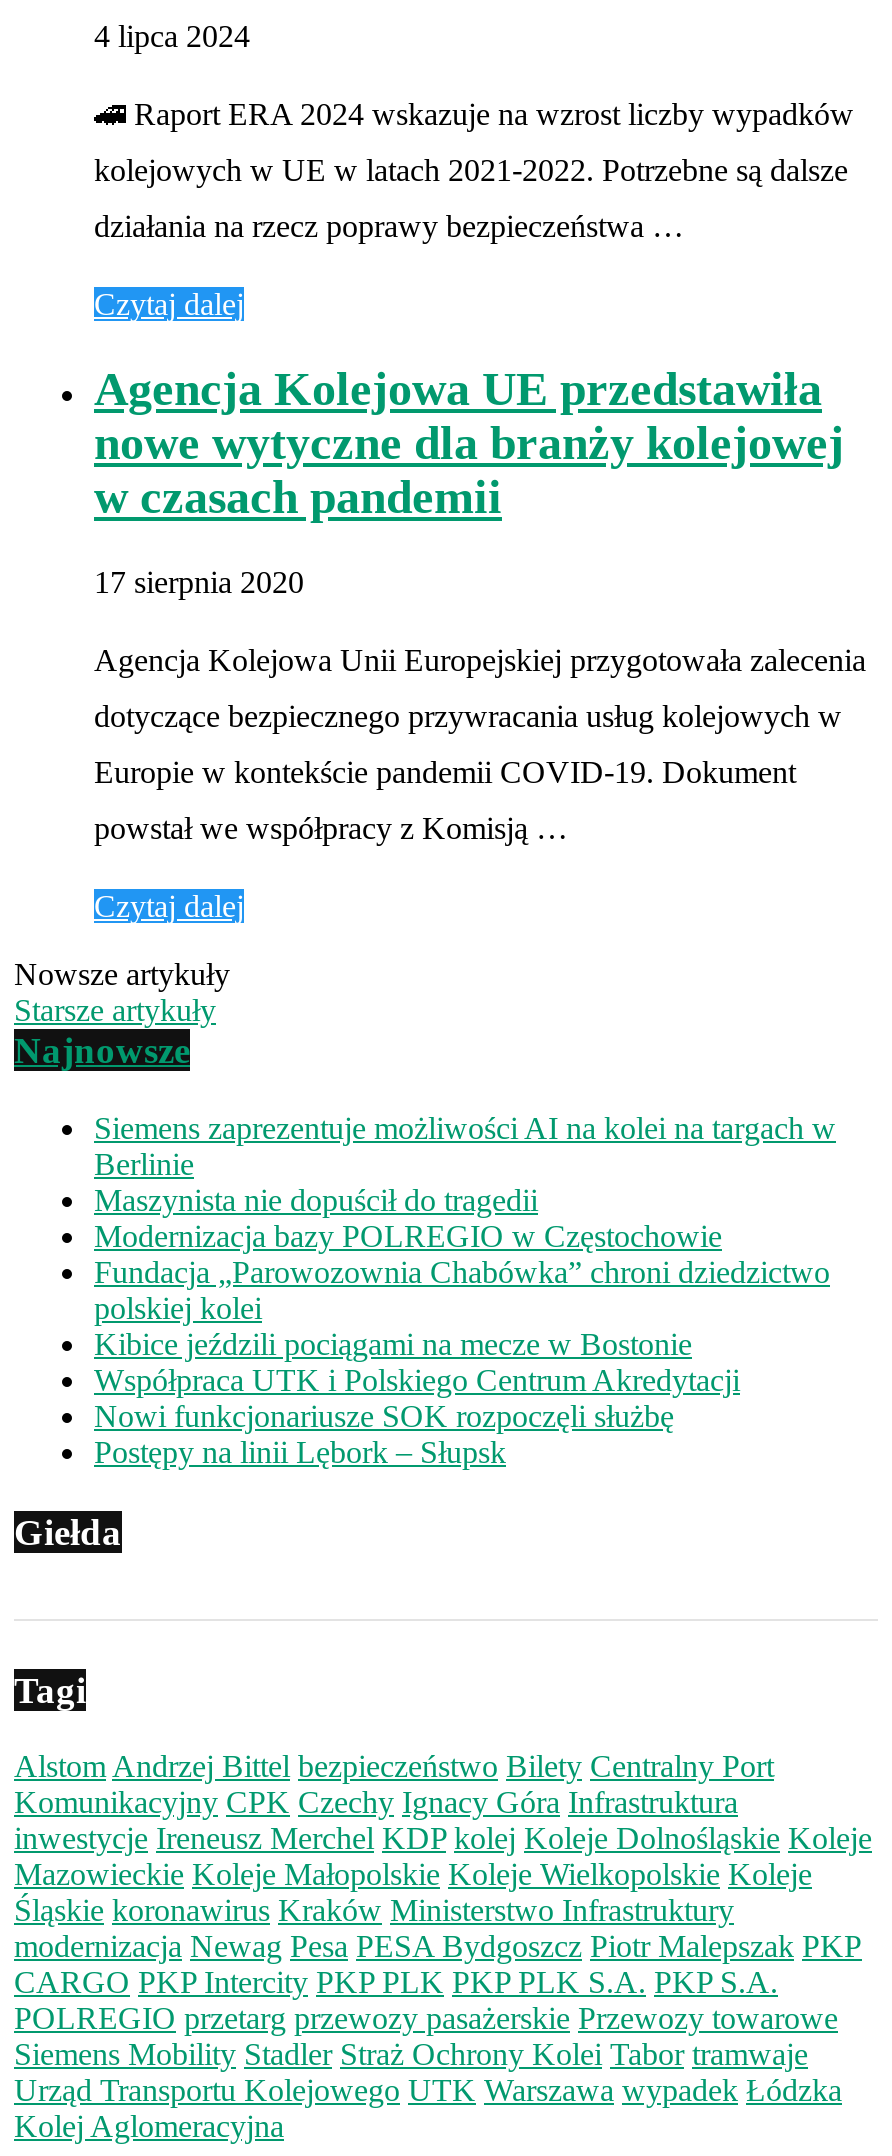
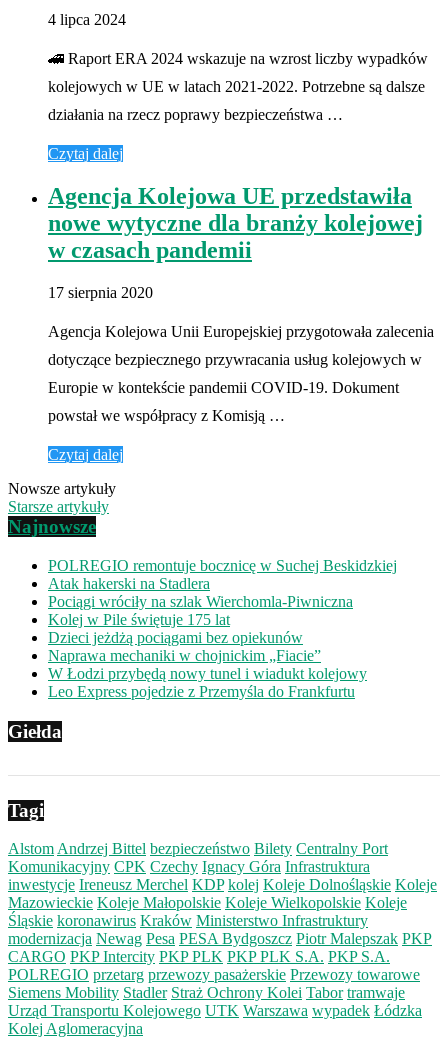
[94,1111,836,1469] Siemens zaprezentuje możliwości AI na kolei na targach w | Berlinie | Maszynista nie dopuścił do tragedii | Modernizacja bazy POLREGIO w Częstochowie | Fundacja „Parowozownia Chabówka” chroni dziedzictwo | polskiej kolei | Kibice jeździli pociągami na mecze w Bostonie | Współpraca UTK i Polskiego Centrum Akredytacji | Nowi funkcjonariusze SOK rozpoczęli służbę | Postępy na linii Lębork – Słupsk -> [48,557,397,700] POLREGIO remontuje bocznicę w Suchej Beskidzkiej | Atak hakerski na Stadlera | Pociągi wróciły na szlak Wierchomla-Piwniczna | Kolej w Pile świętuje 175 lat | Dzieci jeżdżą pociągami bez opiekunów | Naprawa mechaniki w chojnickim „Fiacie” | W Łodzi przybędą nowy tunel i wiadukt kolejowy | Leo Express pojedzie z Przemyśla do Frankfurtu

